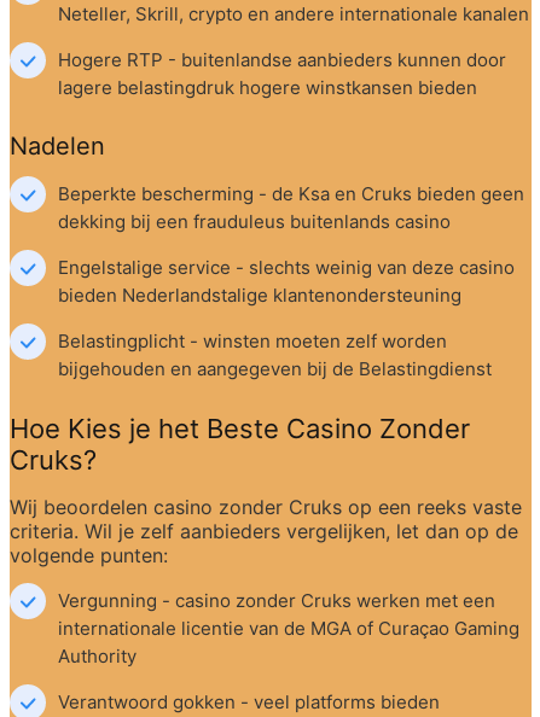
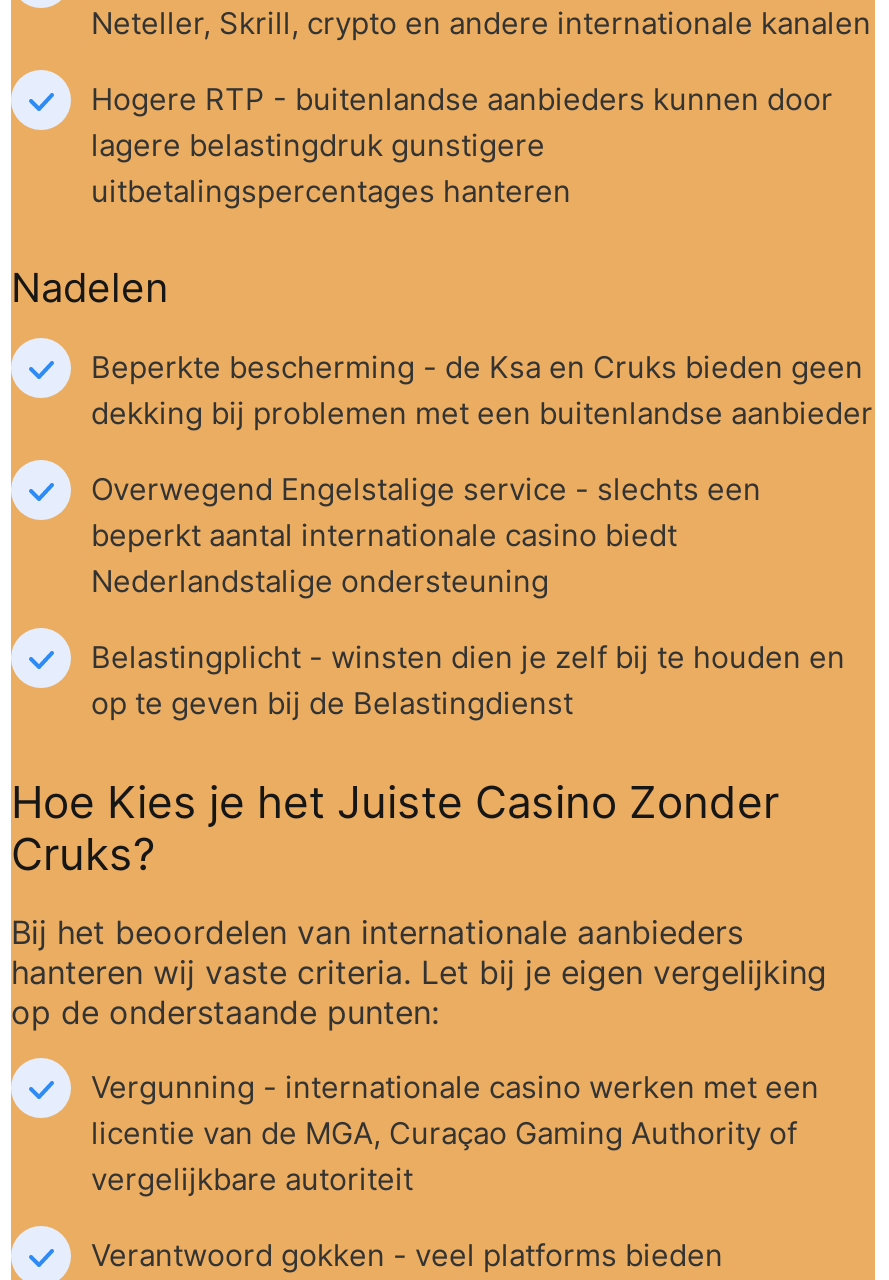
[58,76,477,99] lagere belastingdruk hogere winstkansen bieden -> [91,126,571,210] lagere belastingdruk gunstigere | uitbetalingspercentages hanteren
[58,210,451,233] dekking bij een frauduleus buitenlands casino -> [91,394,873,432] dekking bij problemen met een buitenlandse aanbieder
[58,256,515,307] Engelstalige service - slechts weinig van deze casino | bieden Nederlandstalige klantenondersteuning -> [91,470,761,600] Overwegend Engelstalige service - slechts een | beperkt aantal internationale casino biedt | Nederlandstalige ondersteuning
[58,330,492,380] Belastingplicht - winsten moeten zelf worden | bijgehouden en aangegeven bij de Belastingdienst -> [91,638,845,722] Belastingplicht - winsten dien je zelf bij te houden en | op te geven bij de Belastingdienst
[10,413,470,444] Hoe Kies je het Beste Casino Zonder -> [11,776,779,828] Hoe Kies je het Juiste Casino Zonder
[10,495,522,567] Wij beoordelen casino zonder Cruks op een reeks vaste | criteria. Wil je zelf aanbieders vergelijken, let dan op de | volgende punten: -> [11,912,827,1032] Bij het beoordelen van internationale aanbieders | hanteren wij vaste criteria. Let bij je eigen vergelijking | op de onderstaande punten:
[58,589,519,668] Vergunning - casino zonder Cruks werken met een | internationale licentie van de MGA of Curaçao Gaming | Authority -> [91,1068,819,1198] Vergunning - internationale casino werken met een | licentie van de MGA, Curaçao Gaming Authority of | vergelijkbare autoriteit

